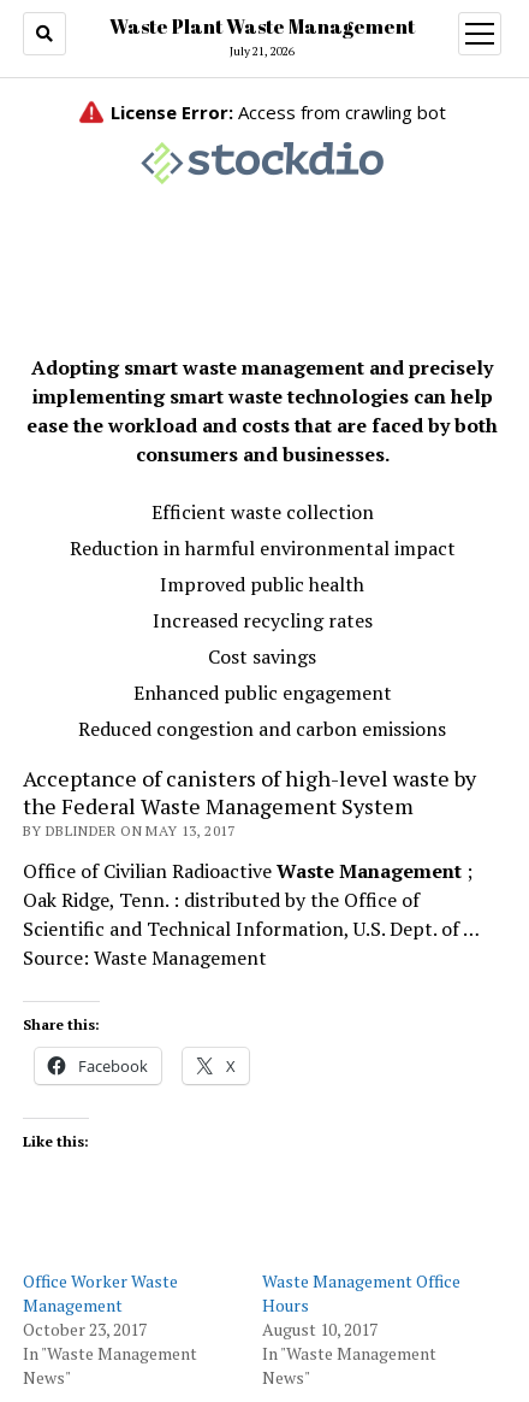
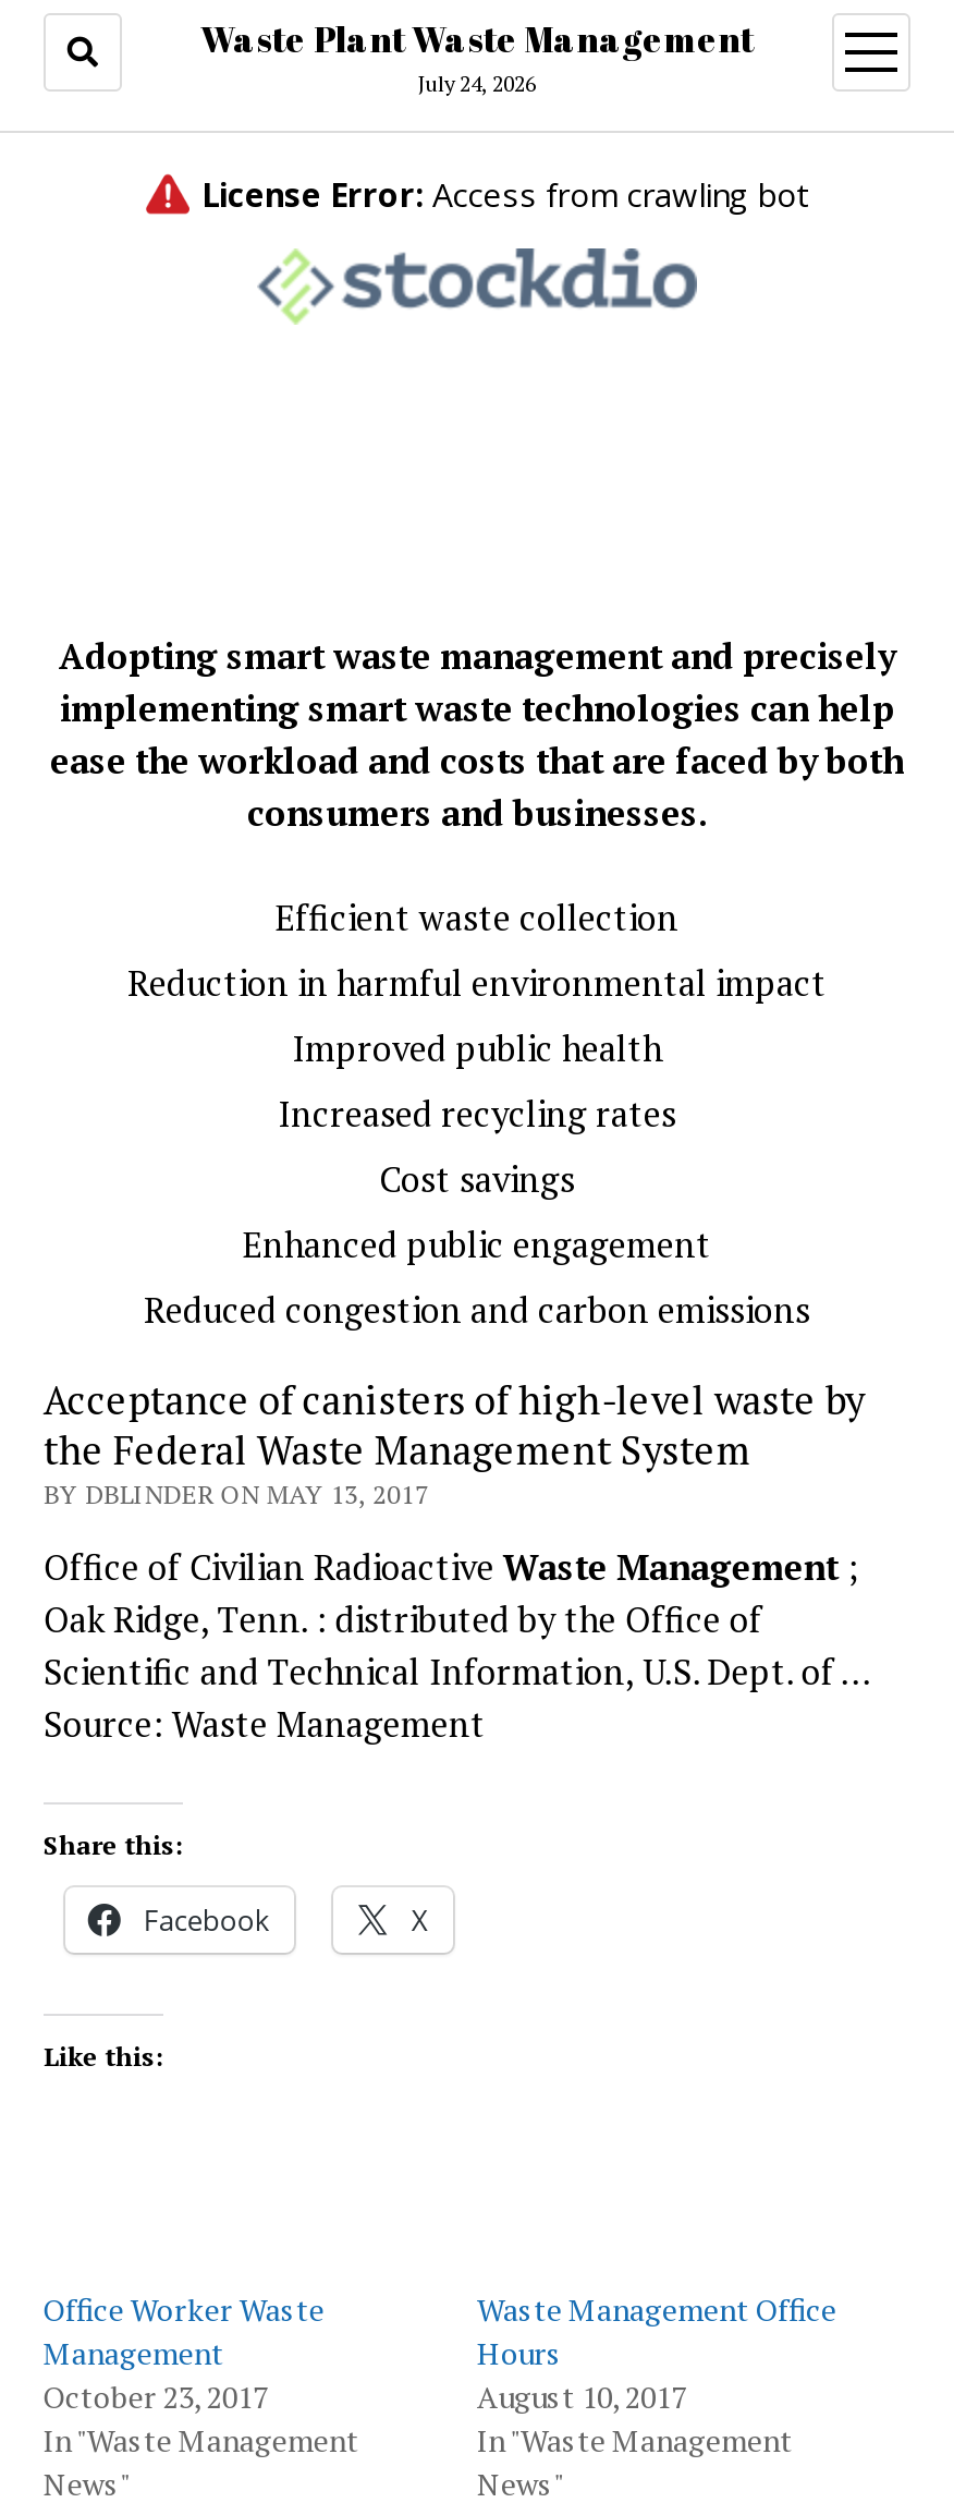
[230,43,295,59] July 21, 2026 -> [418,70,536,98] July 24, 2026

